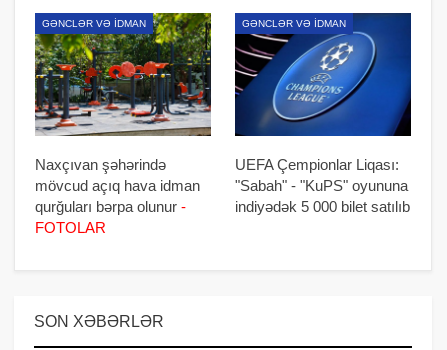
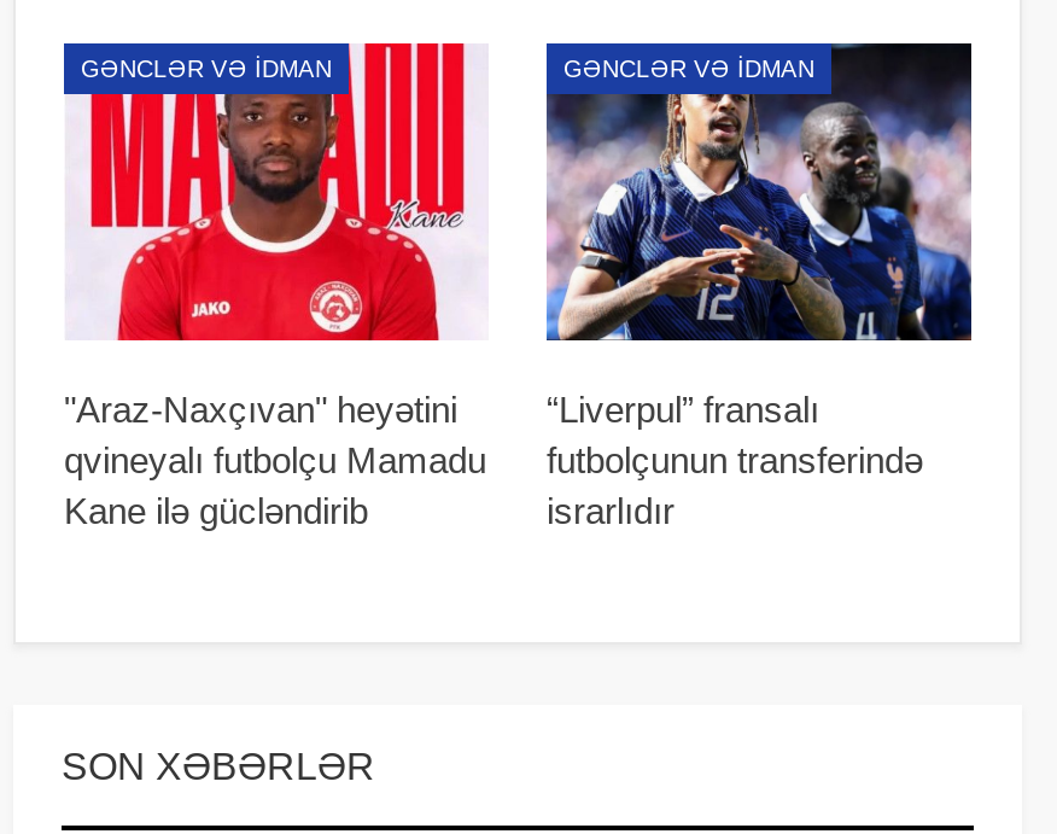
[34,12,212,236] [image] | Naxçıvan şəhərində | mövcud açıq hava idman | qurğuları bərpa olunur - | FOTOLAR -> [64,41,489,531] [image] | "Araz-Naxçıvan" heyətini | qvineyalı futbolçu Mamadu | Kane ilə gücləndirib
[234,13,412,215] [image] | UEFA Çempionlar Liqası: | "Sabah" - "KuPS" oyununa | indiyədək 5 000 bilet satılıb -> [544,43,974,531] [image] | “Liverpul” fransalı | futbolçunun transferində | israrlıdır

